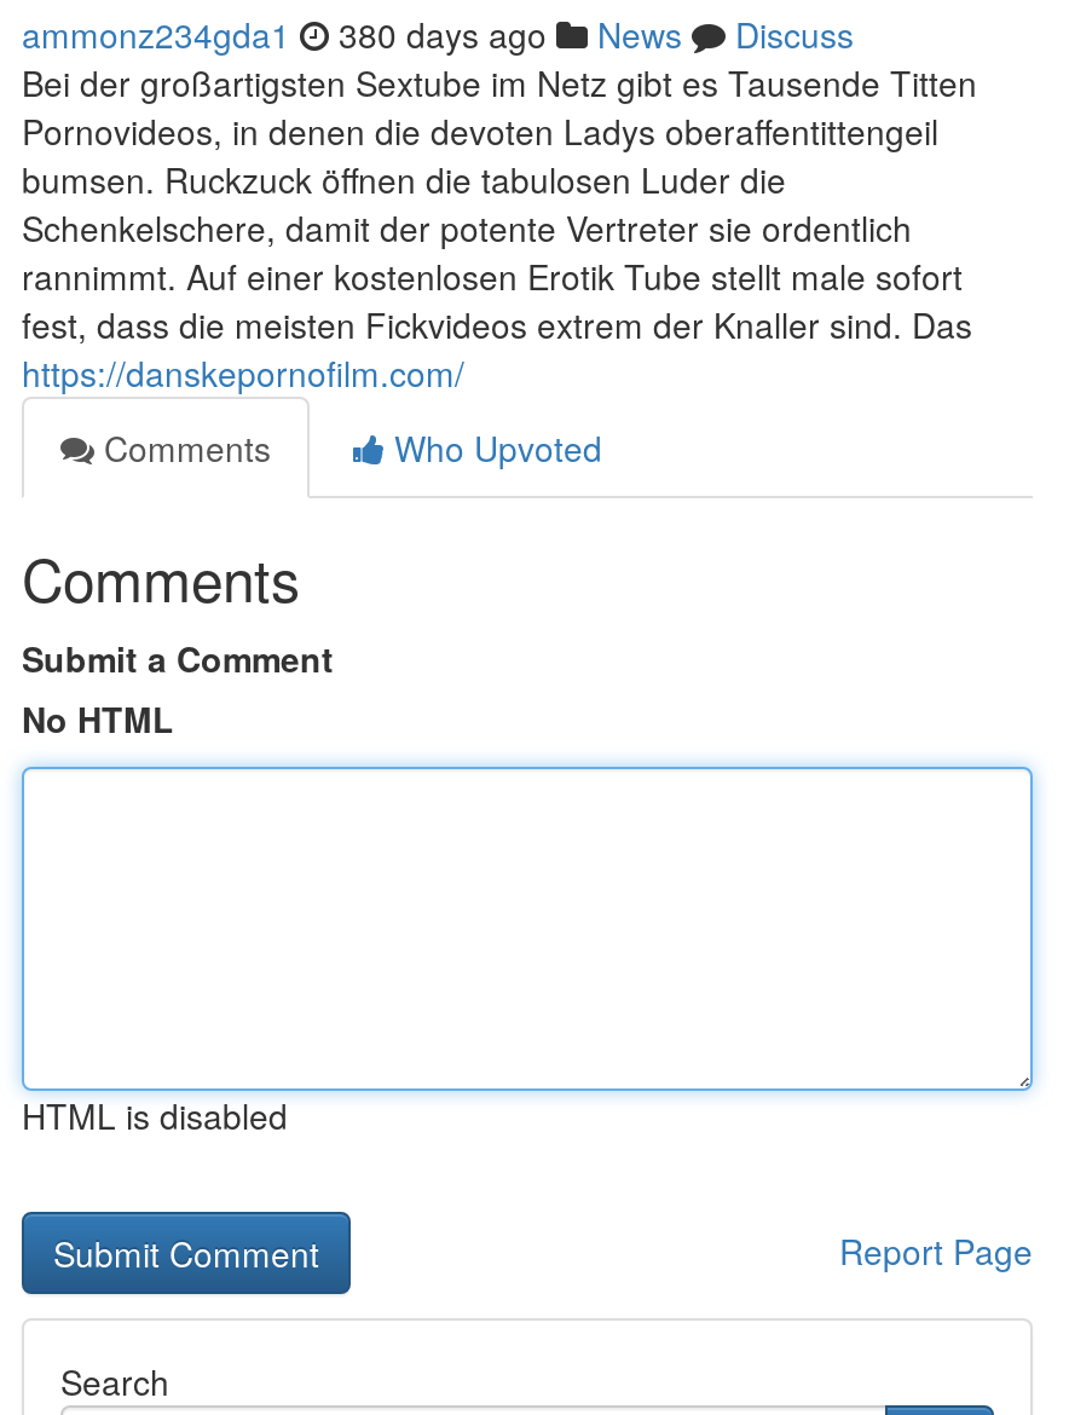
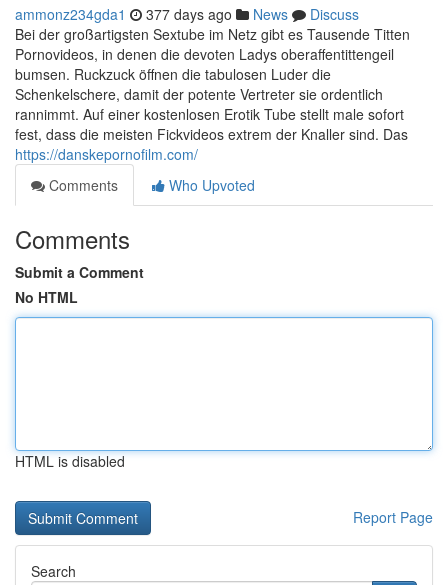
[22,10,854,58] ammonz234gda1 380 days ago News Discuss -> [15,4,359,24] ammonz234gda1 377 days ago News Discuss

